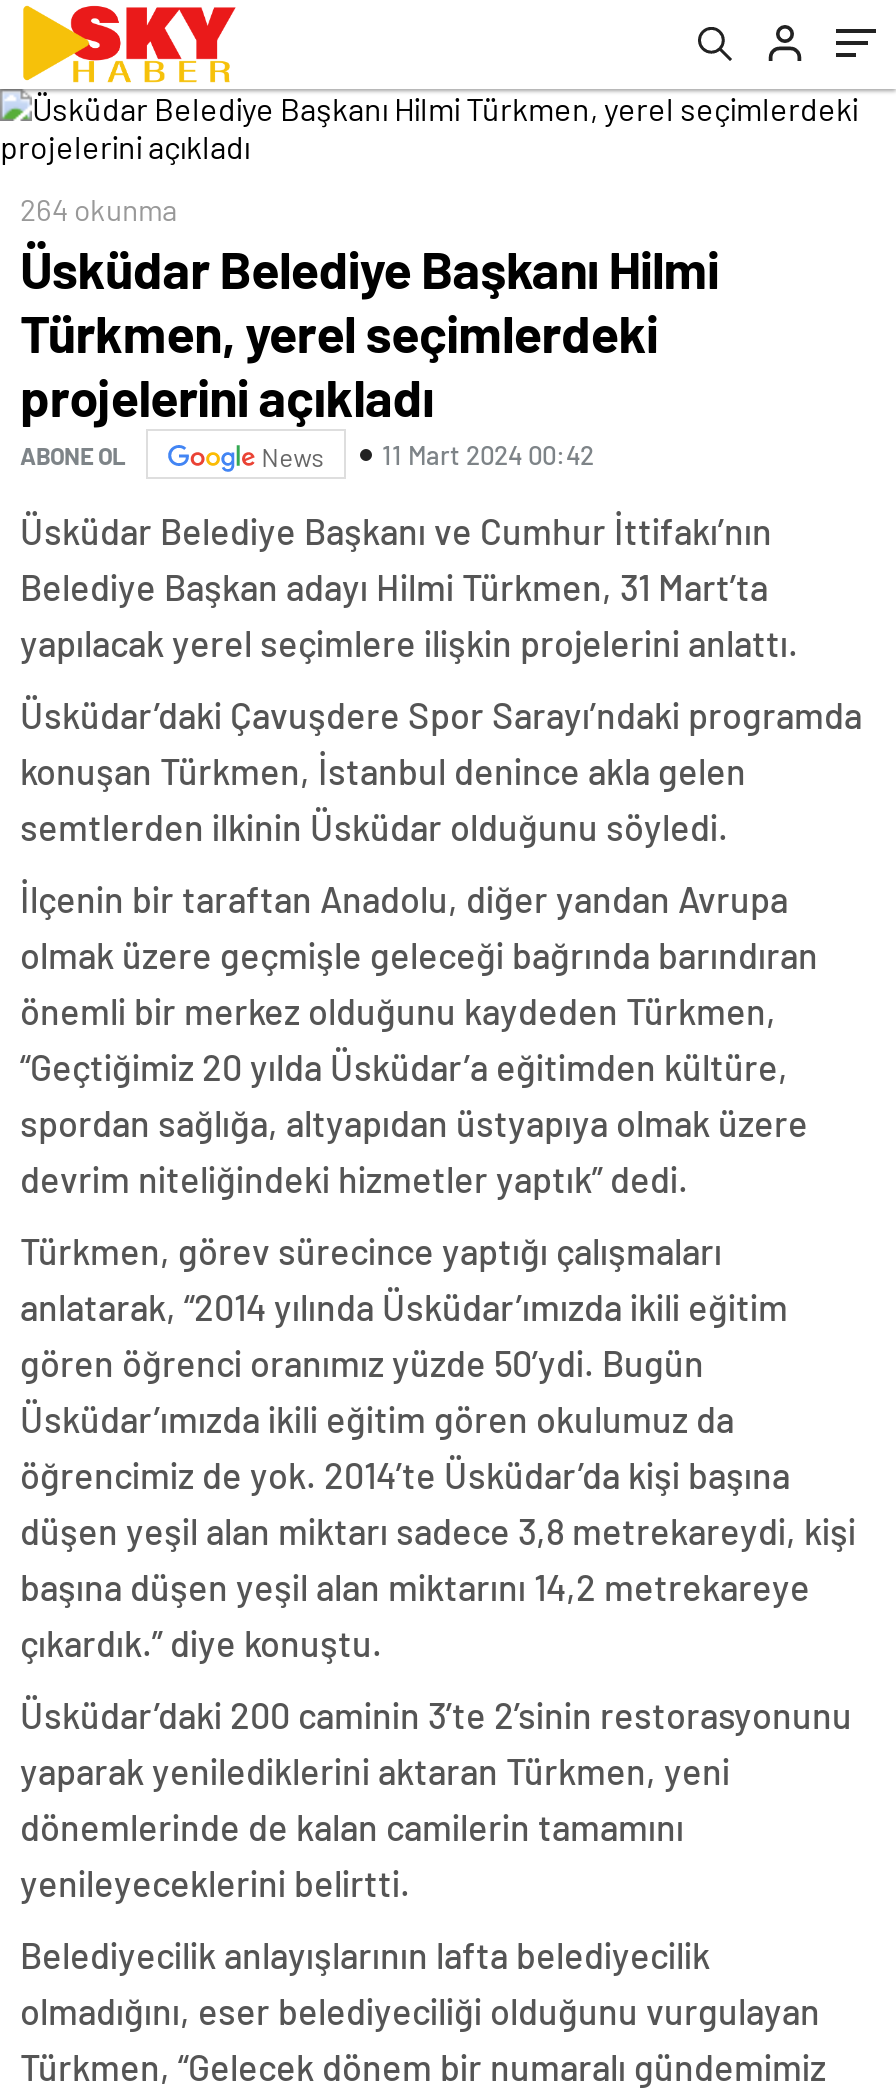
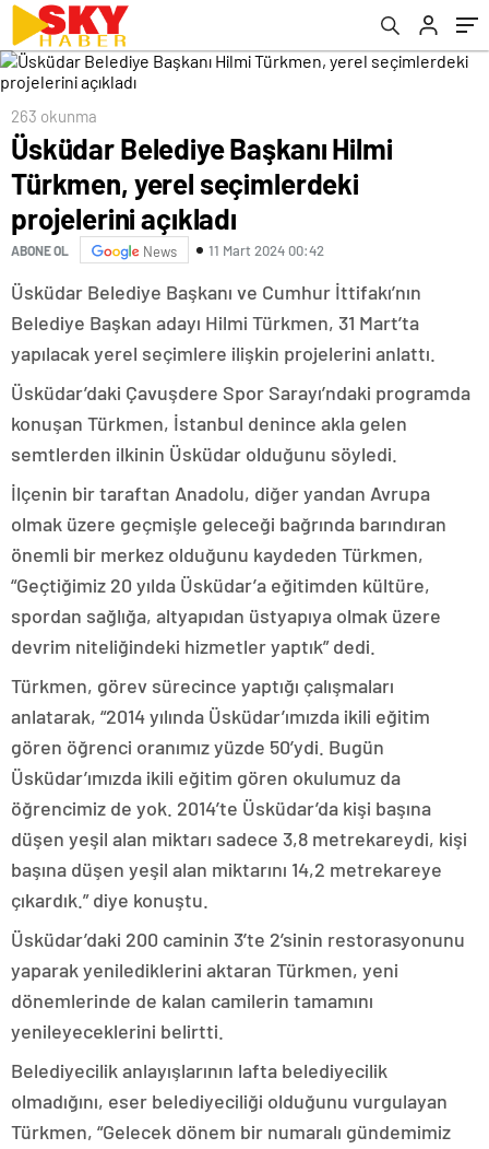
[20,191,178,227] 264 okunma -> [11,106,97,126] 263 okunma

